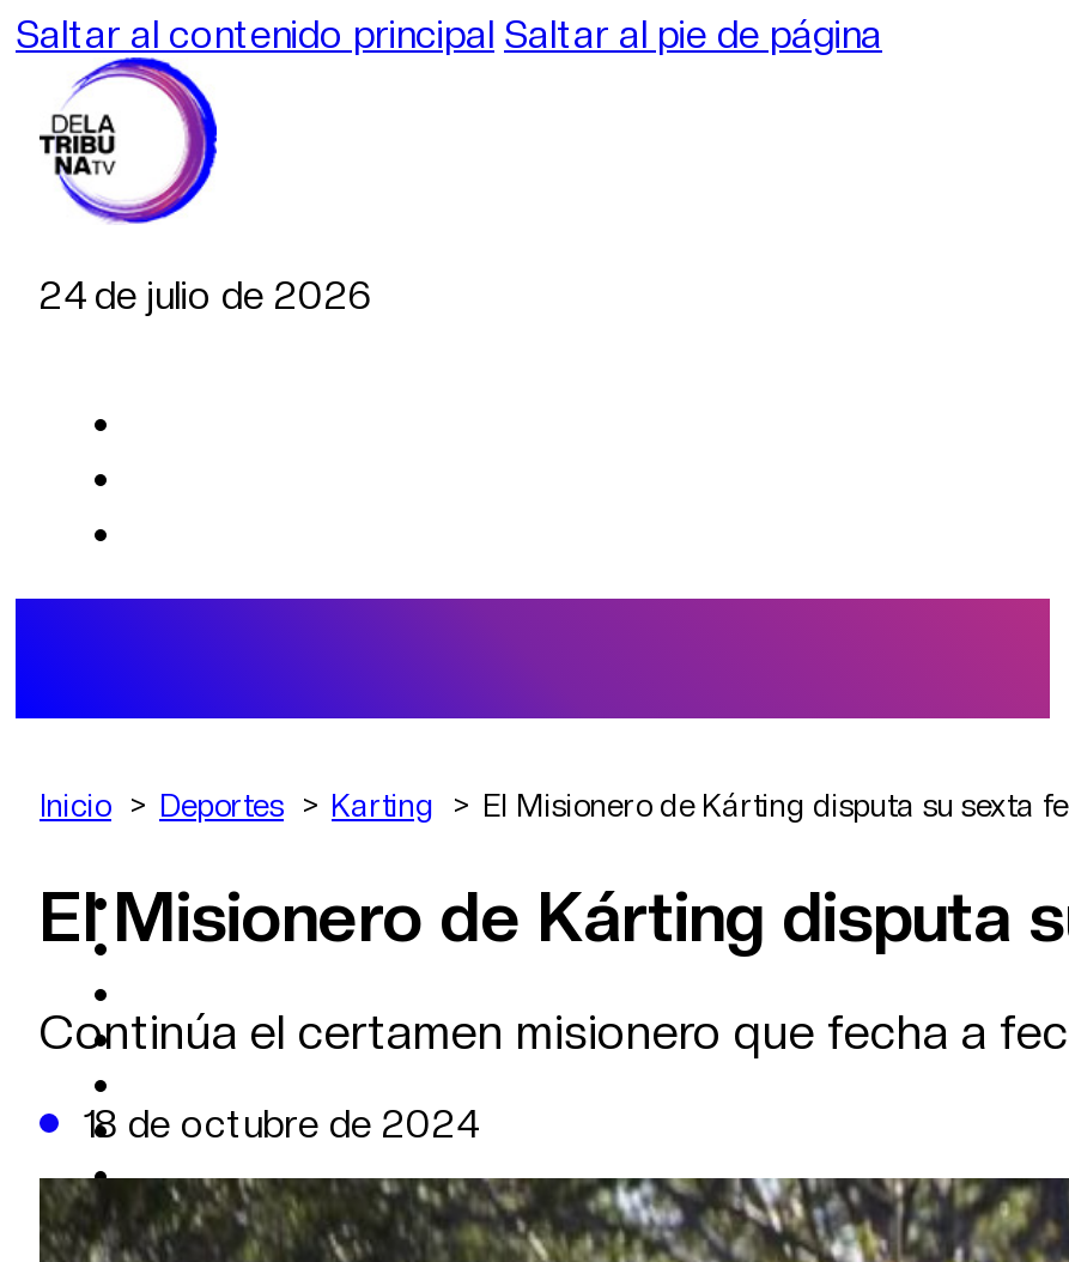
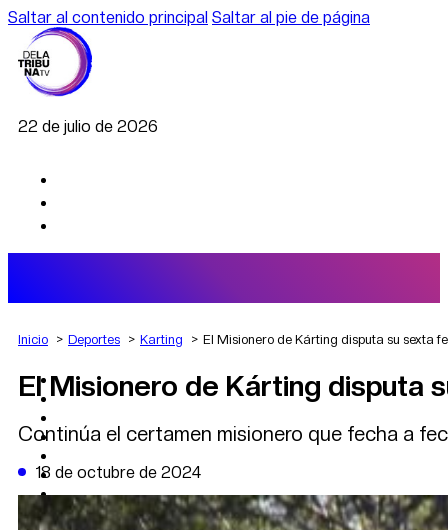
[40,273,372,318] 24 de julio de 2026 -> [18,117,158,136] 22 de julio de 2026

